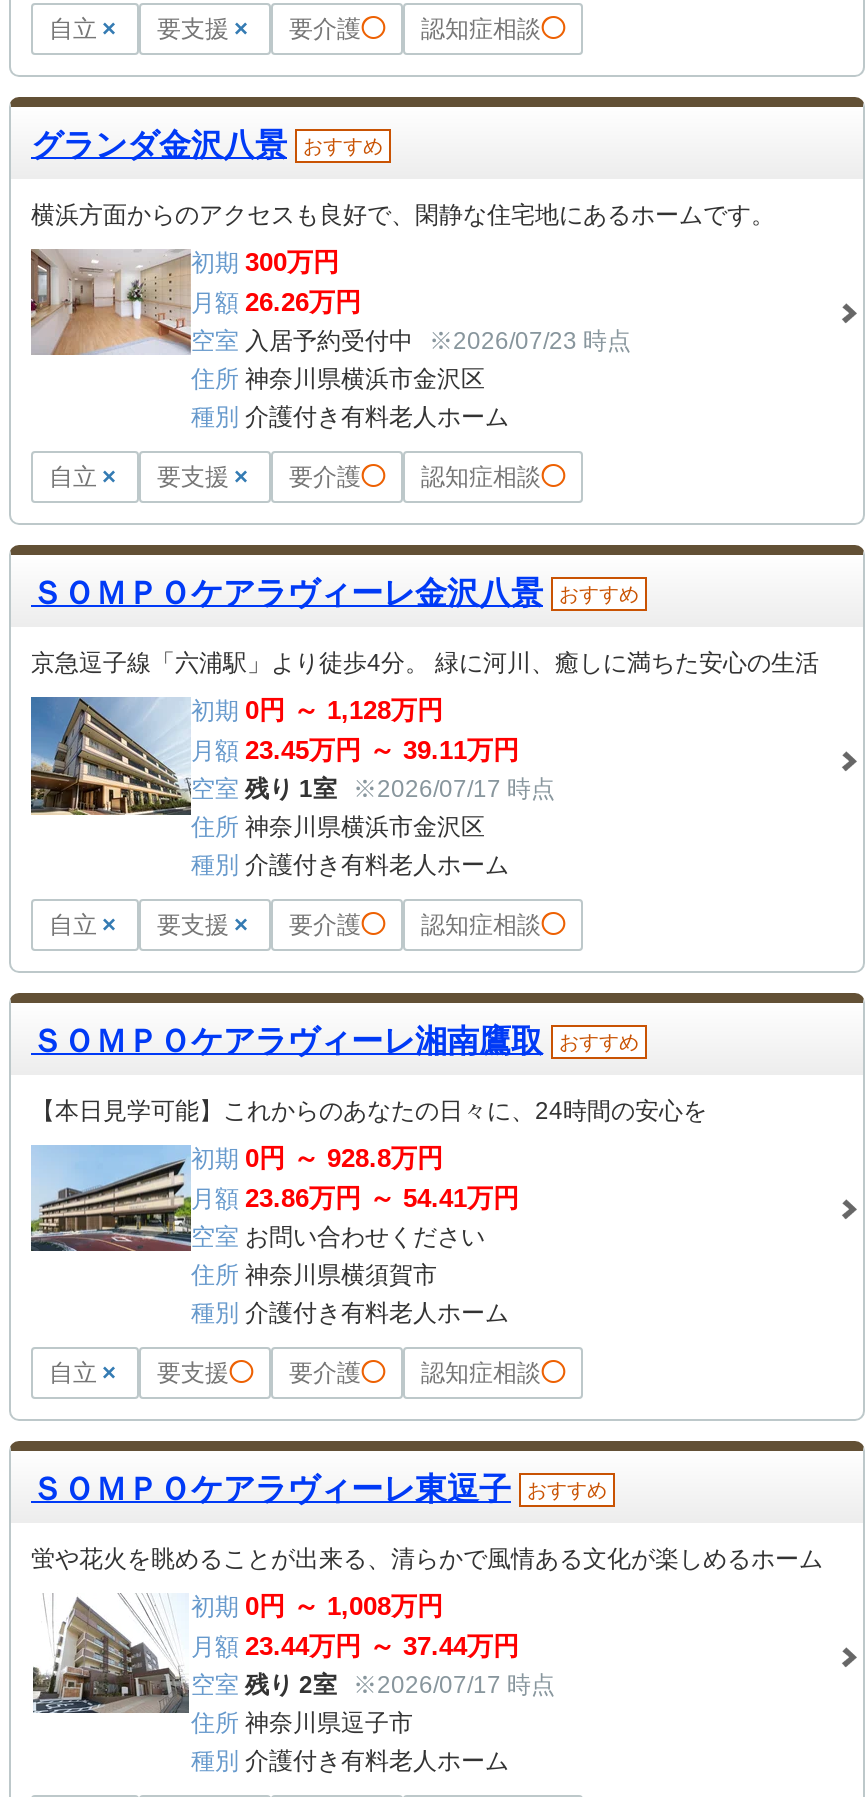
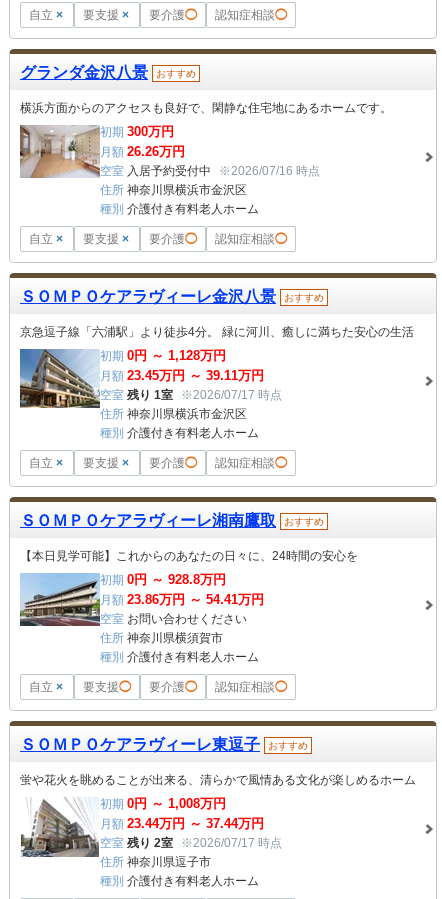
[191,327,631,355] 空室 入居予約受付中 ※2026/07/23 時点 -> [100,164,320,178] 空室 入居予約受付中 ※2026/07/16 時点

